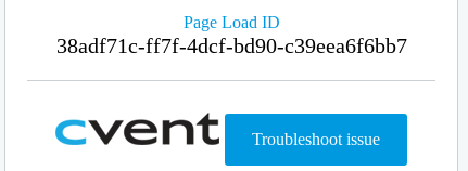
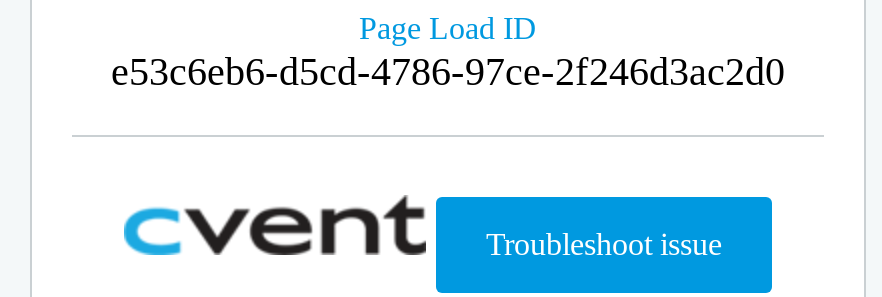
[56,34,407,57] 38adf71c-ff7f-4dcf-bd90-c39eea6f6bb7 -> [111,49,785,93] e53c6eb6-d5cd-4786-97ce-2f246d3ac2d0

